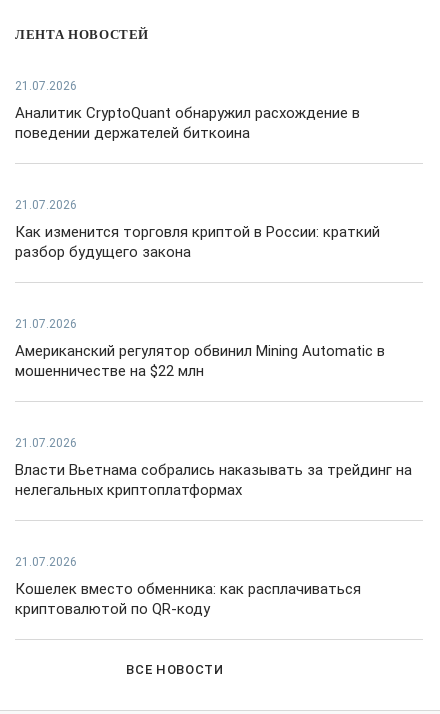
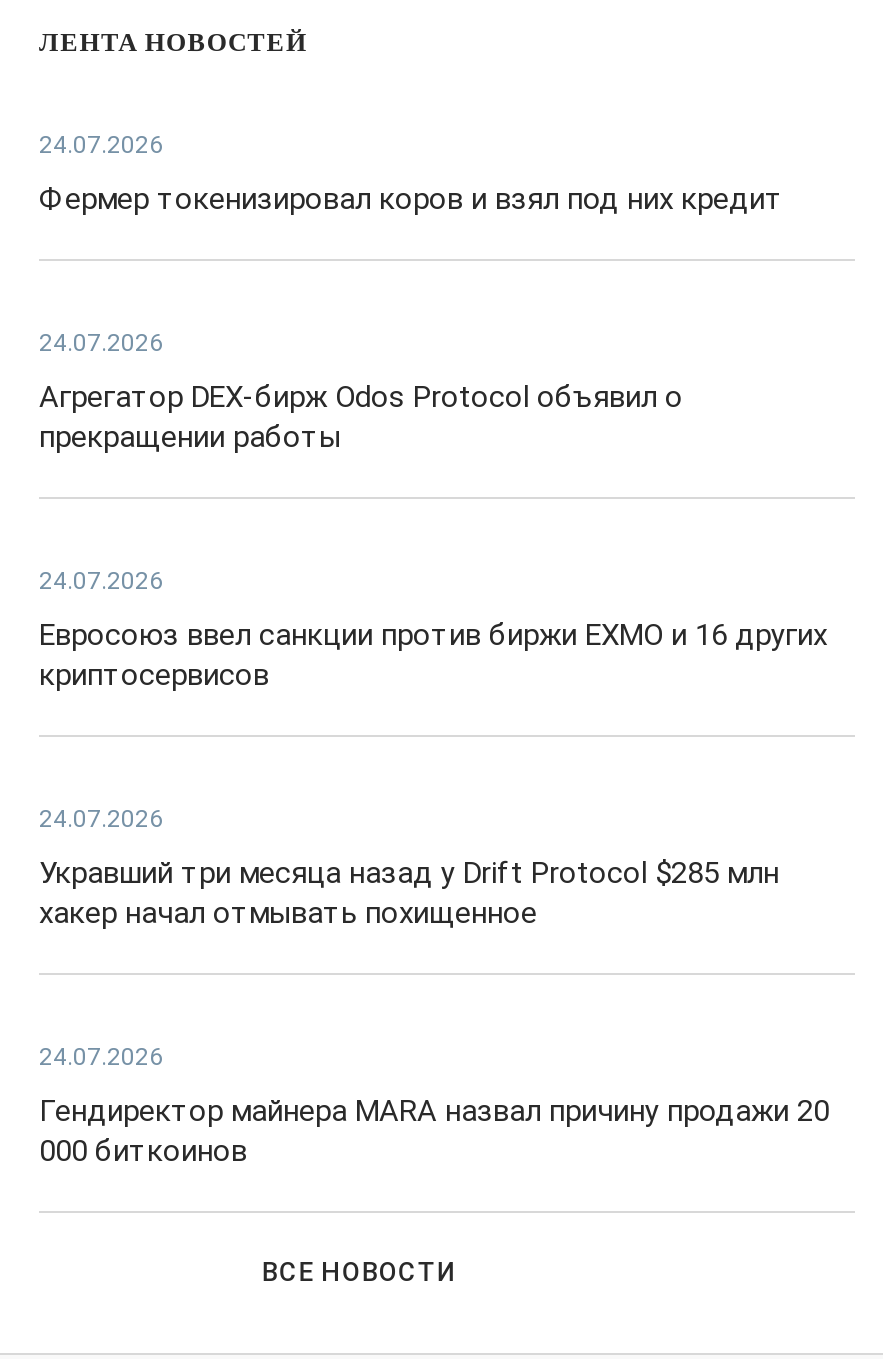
[15,79,77,93] 21.07.2026 -> [39,131,163,159] 24.07.2026
[15,104,360,142] Аналитик CryptoQuant обнаружил расхождение в | поведении держателей биткоина -> [39,181,783,217] Фермер токенизировал коров и взял под них кредит
[15,198,77,212] 21.07.2026 -> [39,329,163,357] 24.07.2026
[15,223,380,261] Как изменится торговля криптой в России: краткий | разбор будущего закона -> [39,379,683,455] Агрегатор DEX‑бирж Odos Protocol объявил о | прекращении работы
[15,317,77,331] 21.07.2026 -> [39,567,163,595] 24.07.2026
[15,342,385,380] Американский регулятор обвинил Mining Automatic в | мошенничестве на $22 млн -> [39,617,827,693] Евросоюз ввел санкции против биржи EXMO и 16 других | криптосервисов
[15,436,77,450] 21.07.2026 -> [39,805,163,833] 24.07.2026
[15,461,412,499] Власти Вьетнама собрались наказывать за трейдинг на | нелегальных криптоплатформах -> [39,855,779,931] Укравший три месяца назад у Drift Protocol $285 млн | хакер начал отмывать похищенное
[15,555,77,569] 21.07.2026 -> [39,1043,163,1071] 24.07.2026
[15,580,361,618] Кошелек вместо обменника: как расплачиваться | криптовалютой по QR-коду -> [39,1093,829,1169] Гендиректор майнера MARA назвал причину продажи 20 | 000 биткоинов

